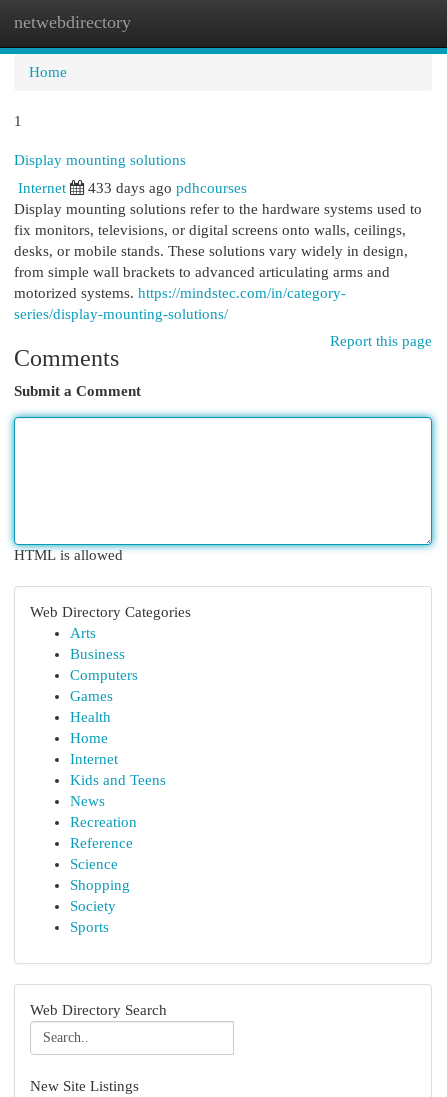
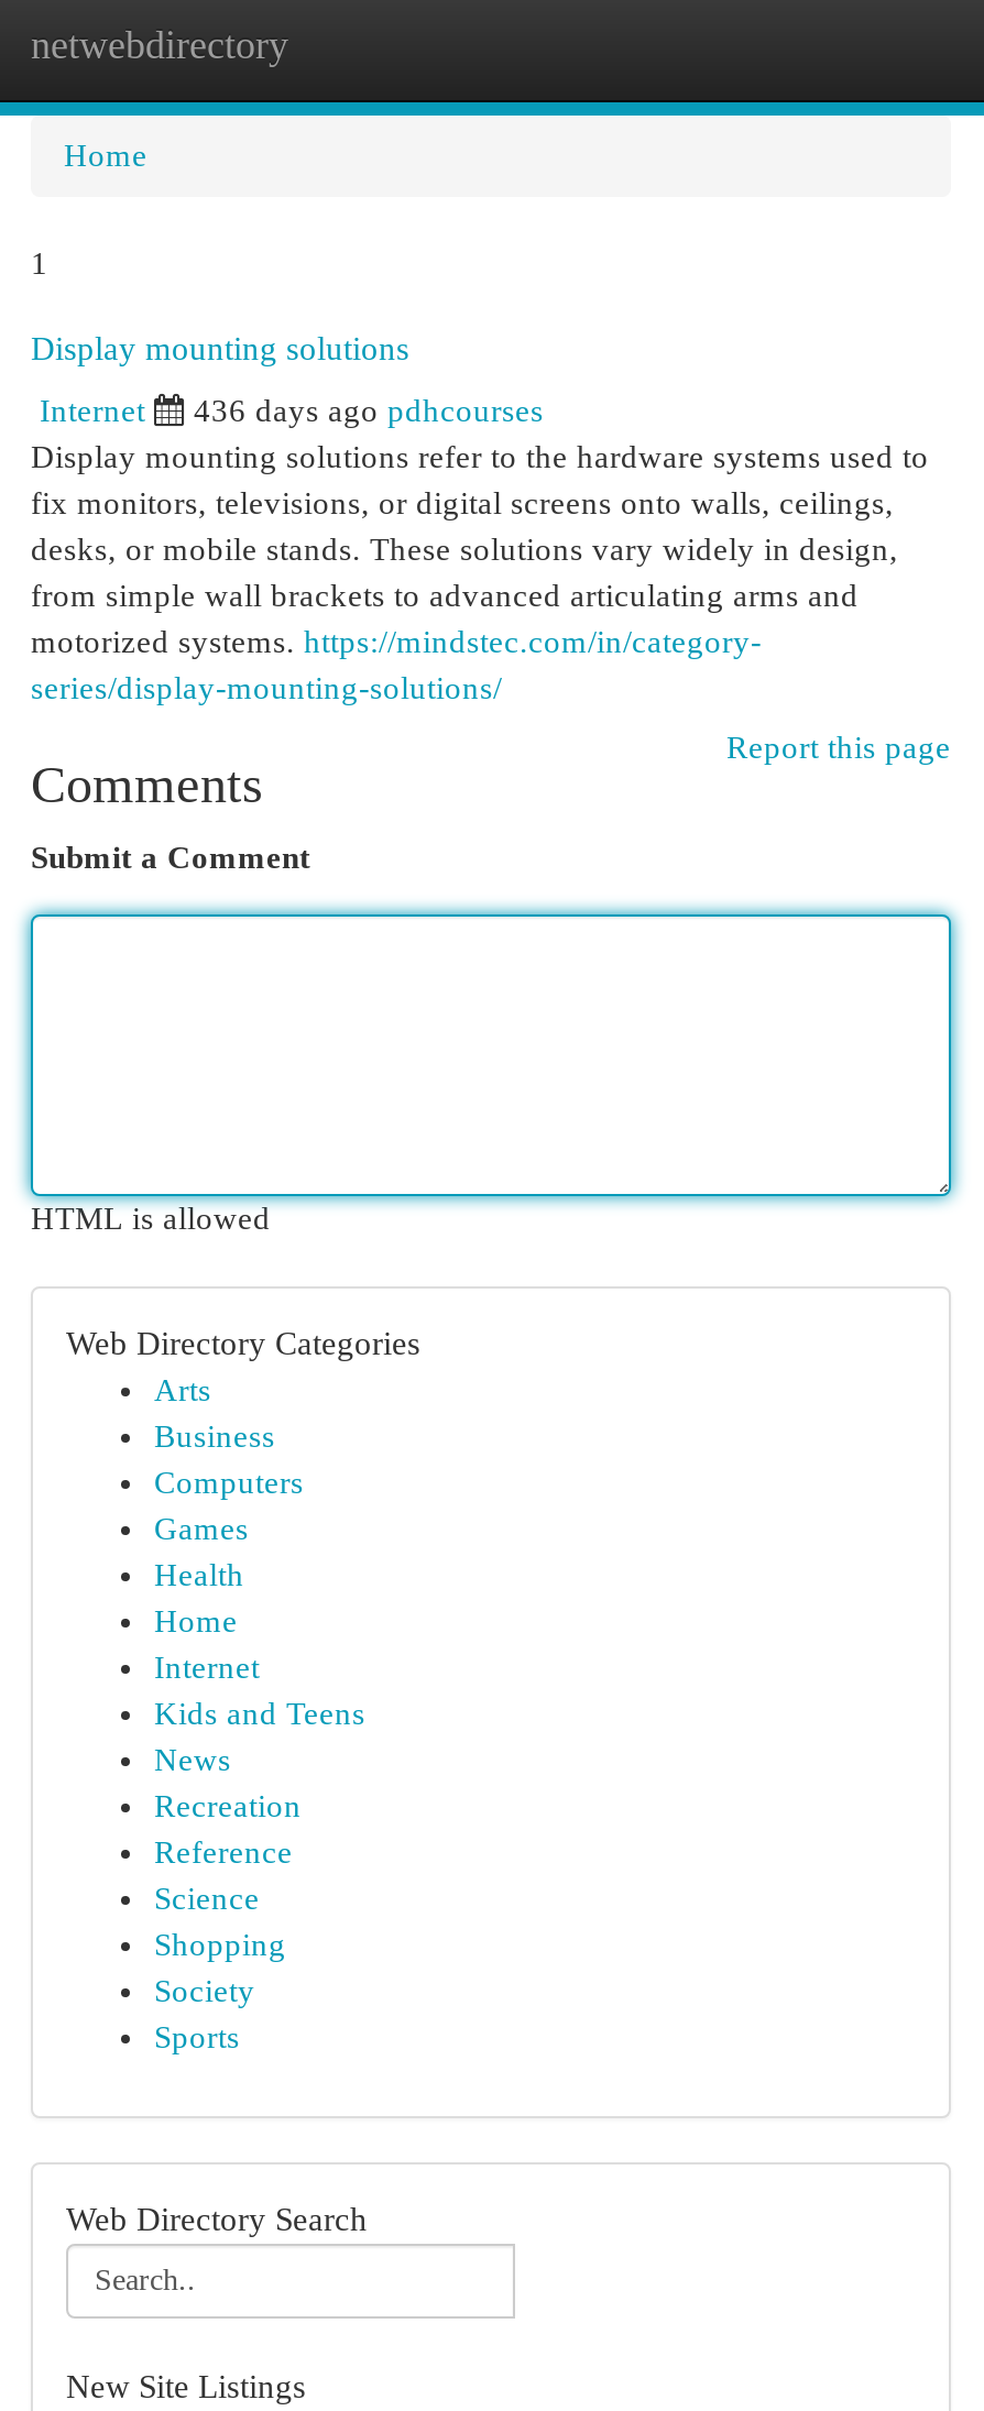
[88,180,247,196] 433 days ago pdhcourses -> [194,393,544,428] 436 days ago pdhcourses

